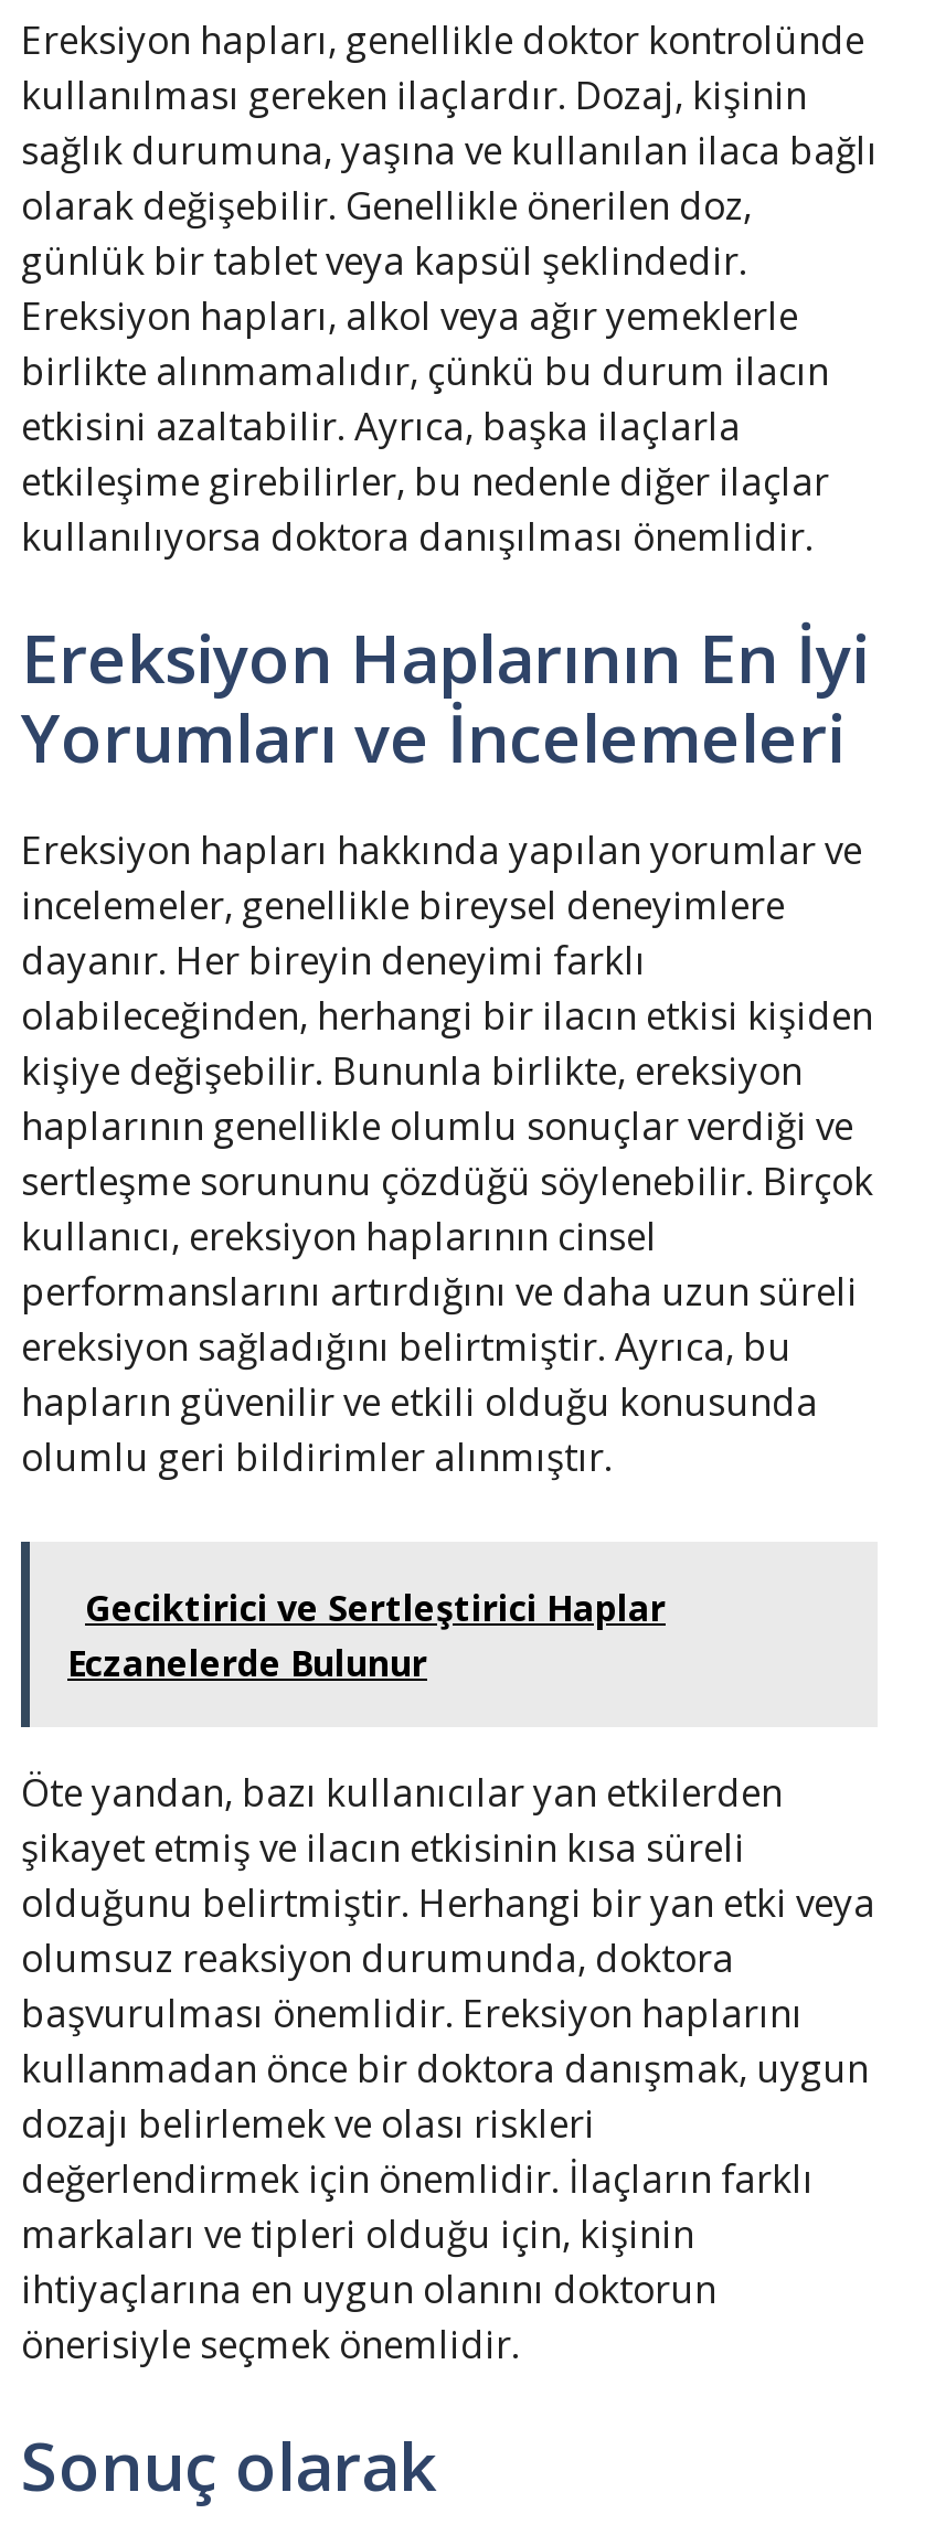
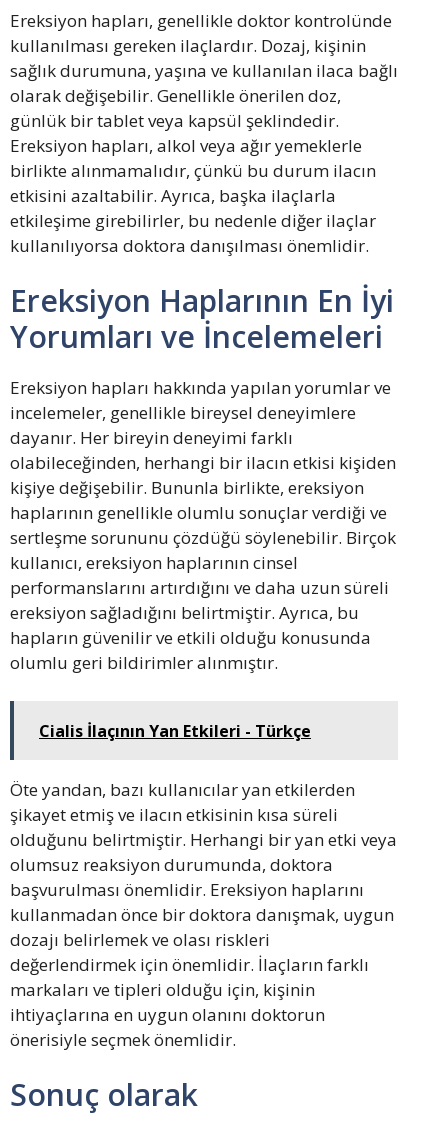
[67,1583,666,1686] Geciktirici ve Sertleştirici Haplar | Eczanelerde Bulunur -> [39,719,311,741] Cialis İlaçının Yan Etkileri - Türkçe

